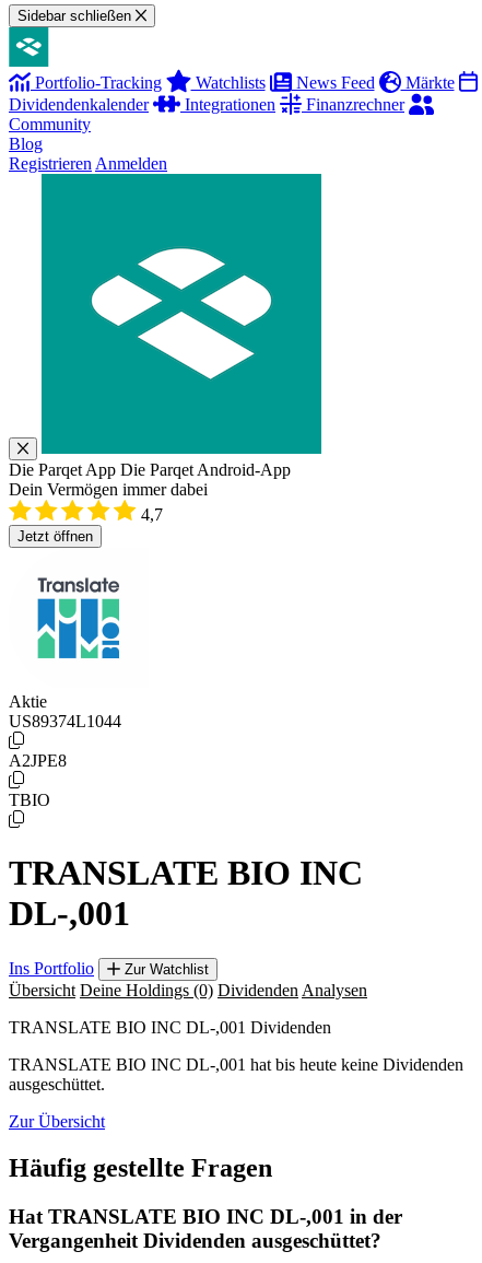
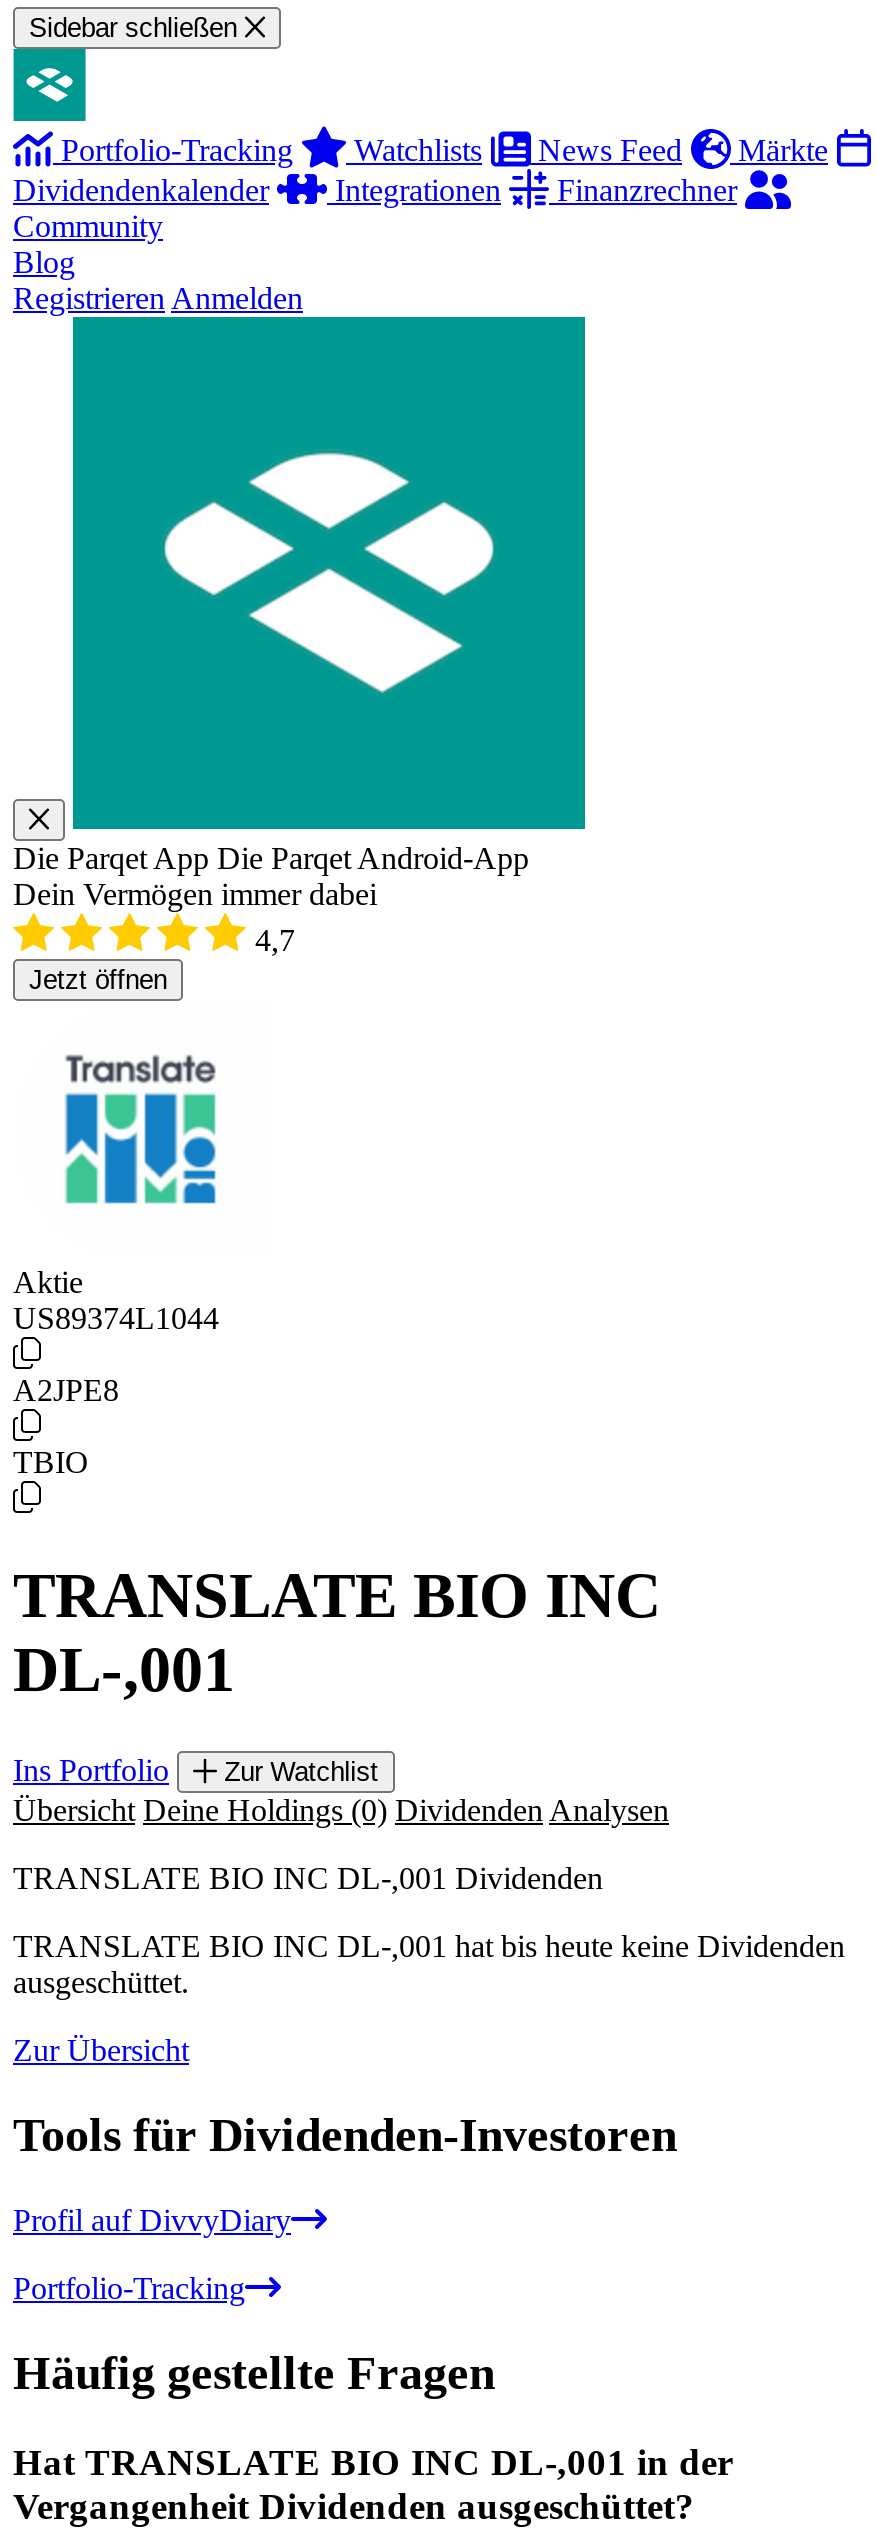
none -> [13,2109,677,2304] Tools für Dividenden-Investoren | Profil auf DivvyDiary | Portfolio-Tracking

